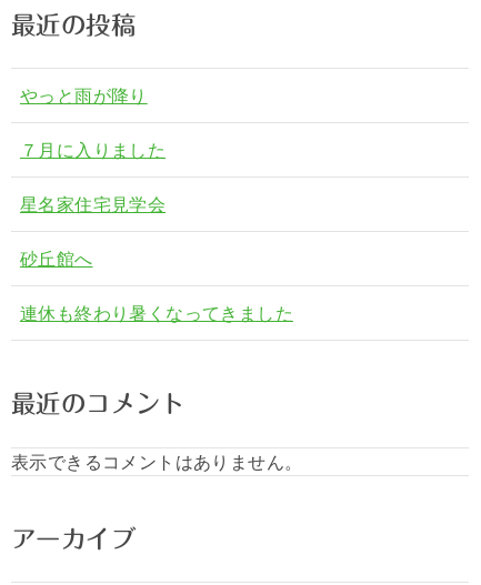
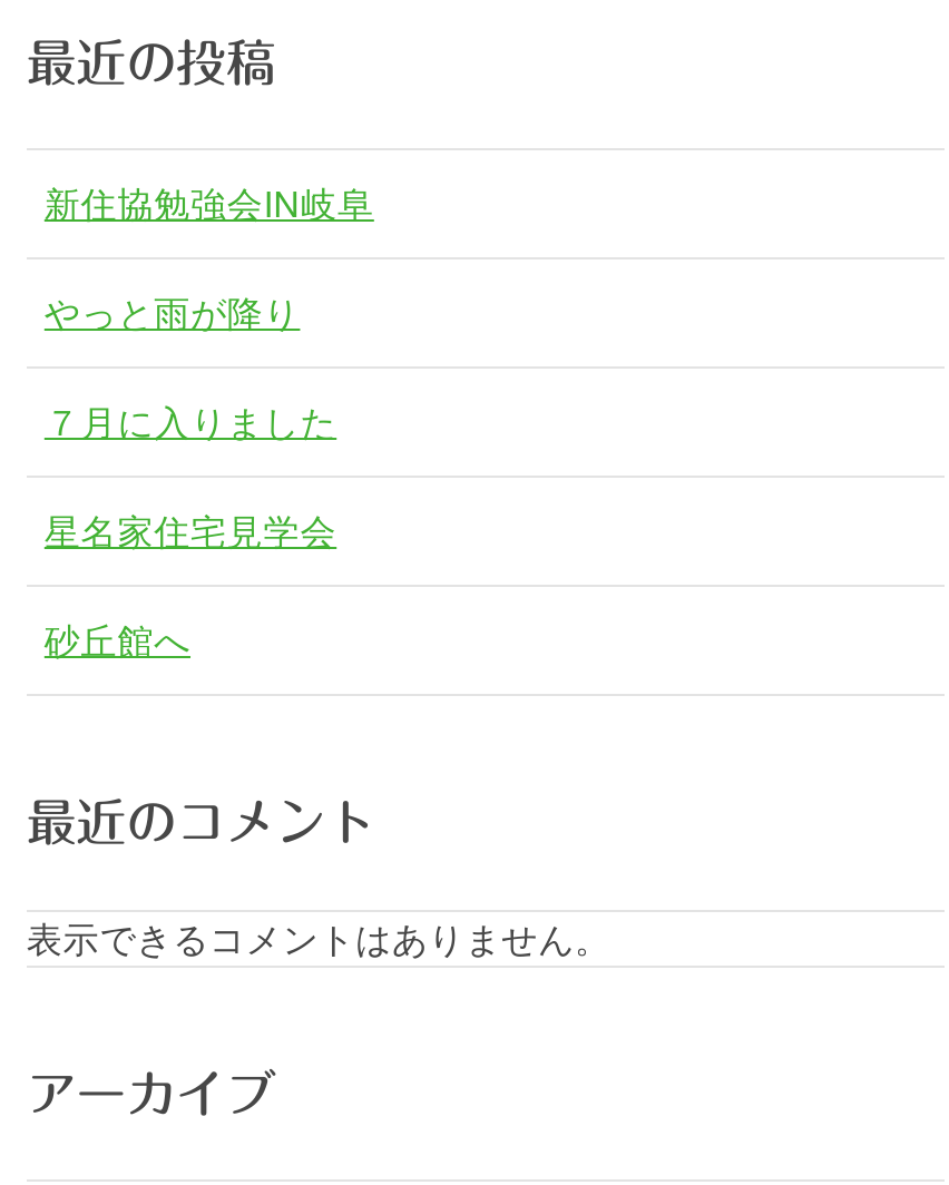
none -> [44,178,374,229] 新住協勉強会IN岐阜
moved [20,82,166,271] -> [44,287,337,665]: やっと雨が降り | ７月に入りました | 星名家住宅見学会 | 砂丘館へ
[20,300,293,325] 連休も終わり暑くなってきました -> none

